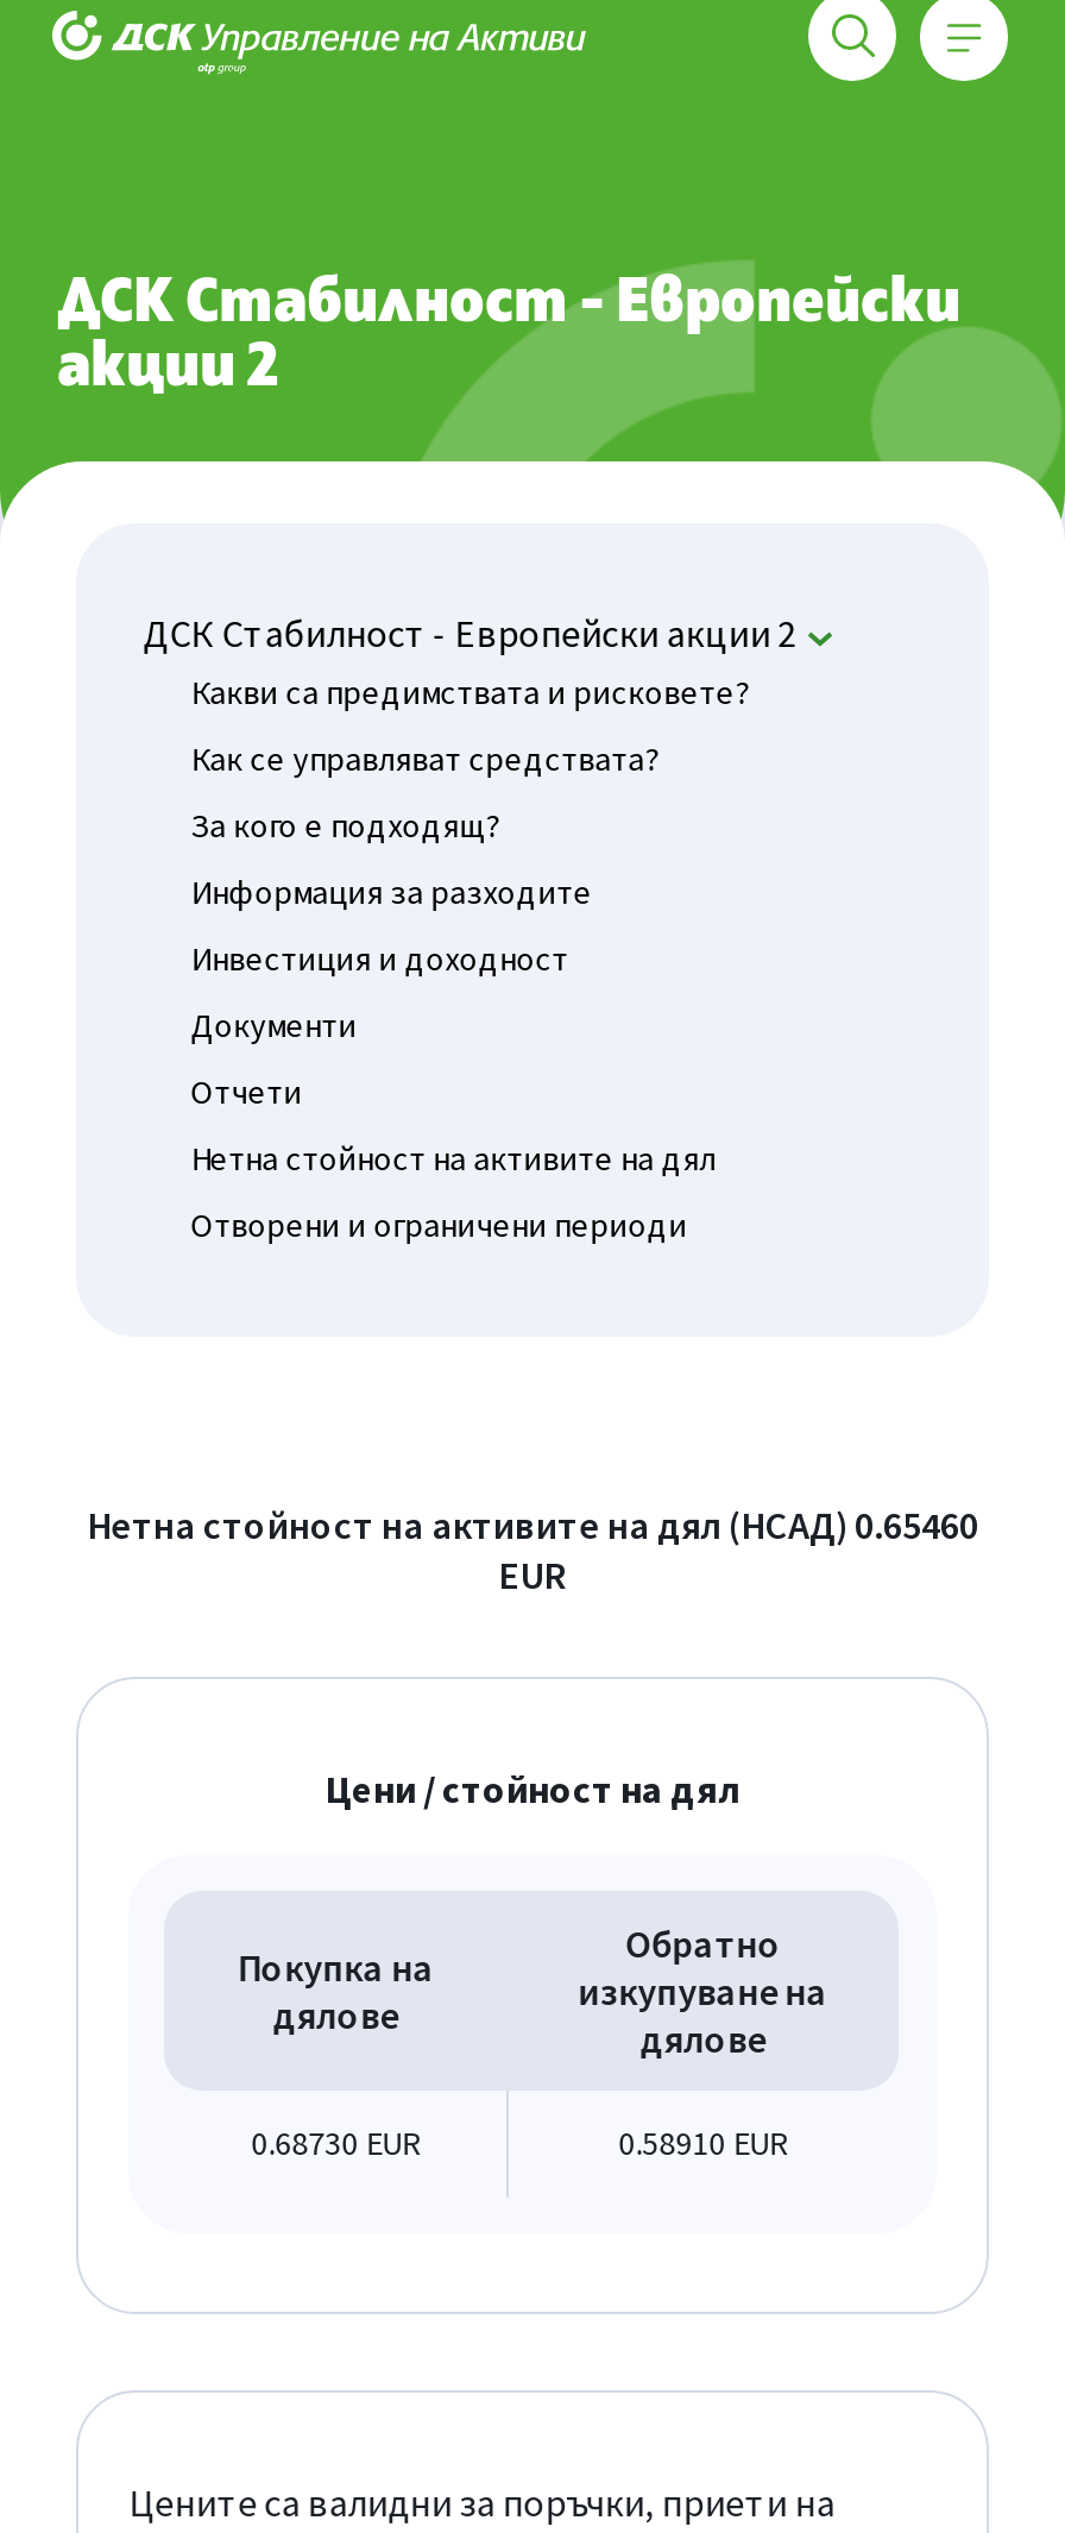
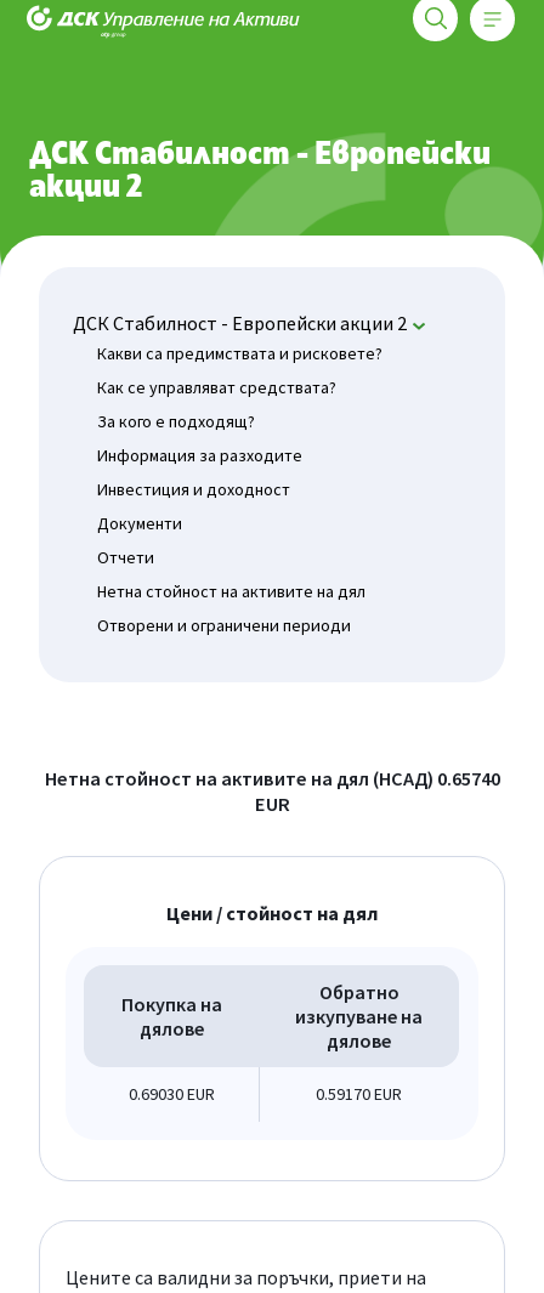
[87,1501,978,1548] Нетна стойност на активите на дял (НСАД) 0.65460 -> [44,766,500,790] Нетна стойност на активите на дял (НСАД) 0.65740
[252,2120,420,2163] 0.68730 EUR -> [128,1082,215,1104] 0.69030 EUR
[619,2120,787,2163] 0.58910 EUR -> [316,1082,402,1104] 0.59170 EUR

